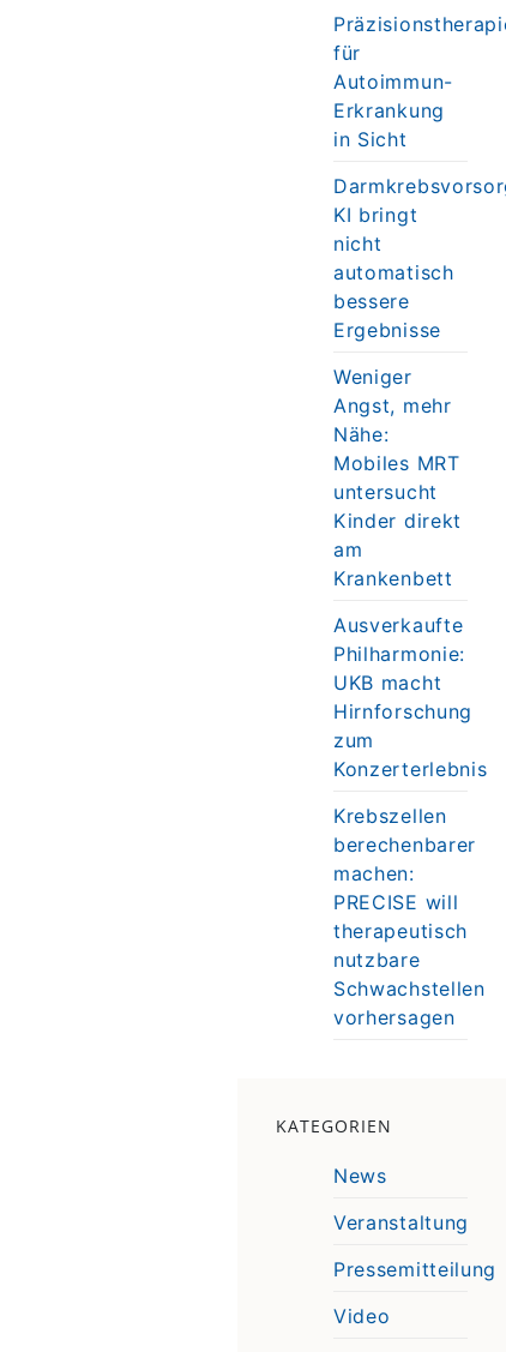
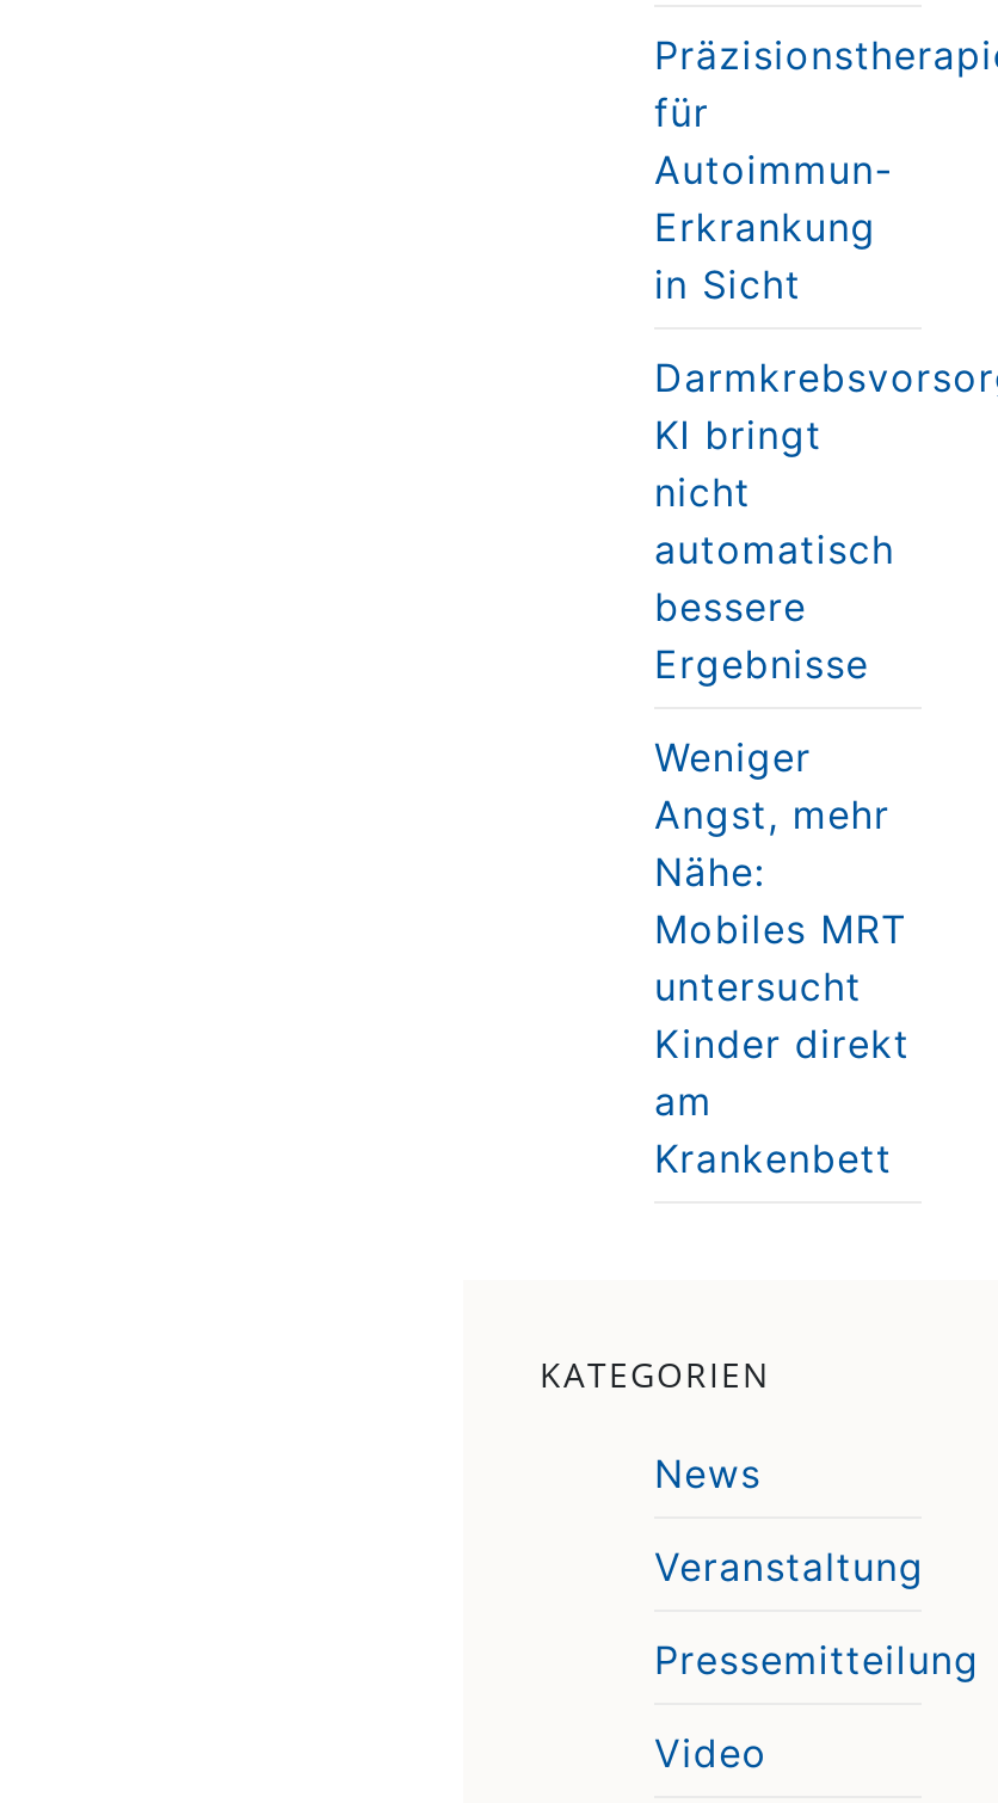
[333,613,487,1029] Ausverkaufte | Philharmonie: | UKB macht | Hirnforschung | zum | Konzerterlebnis | Krebszellen | berechenbarer | machen: | PRECISE will | therapeutisch | nutzbare | Schwachstellen | vorhersagen -> none

